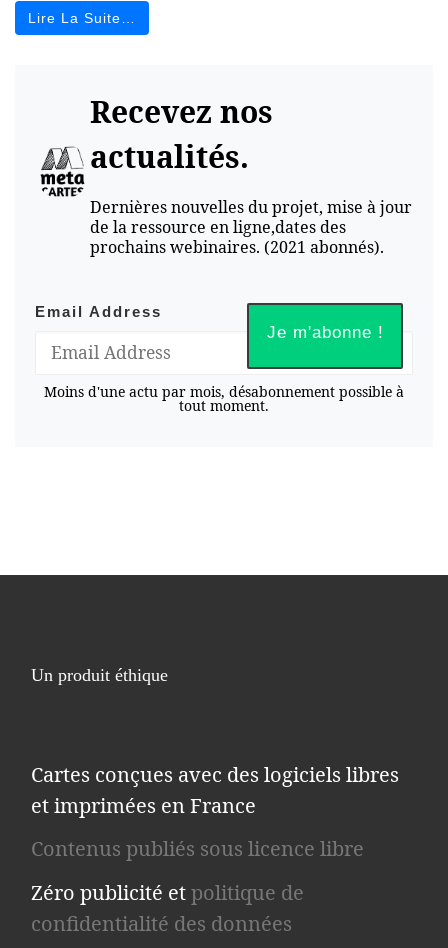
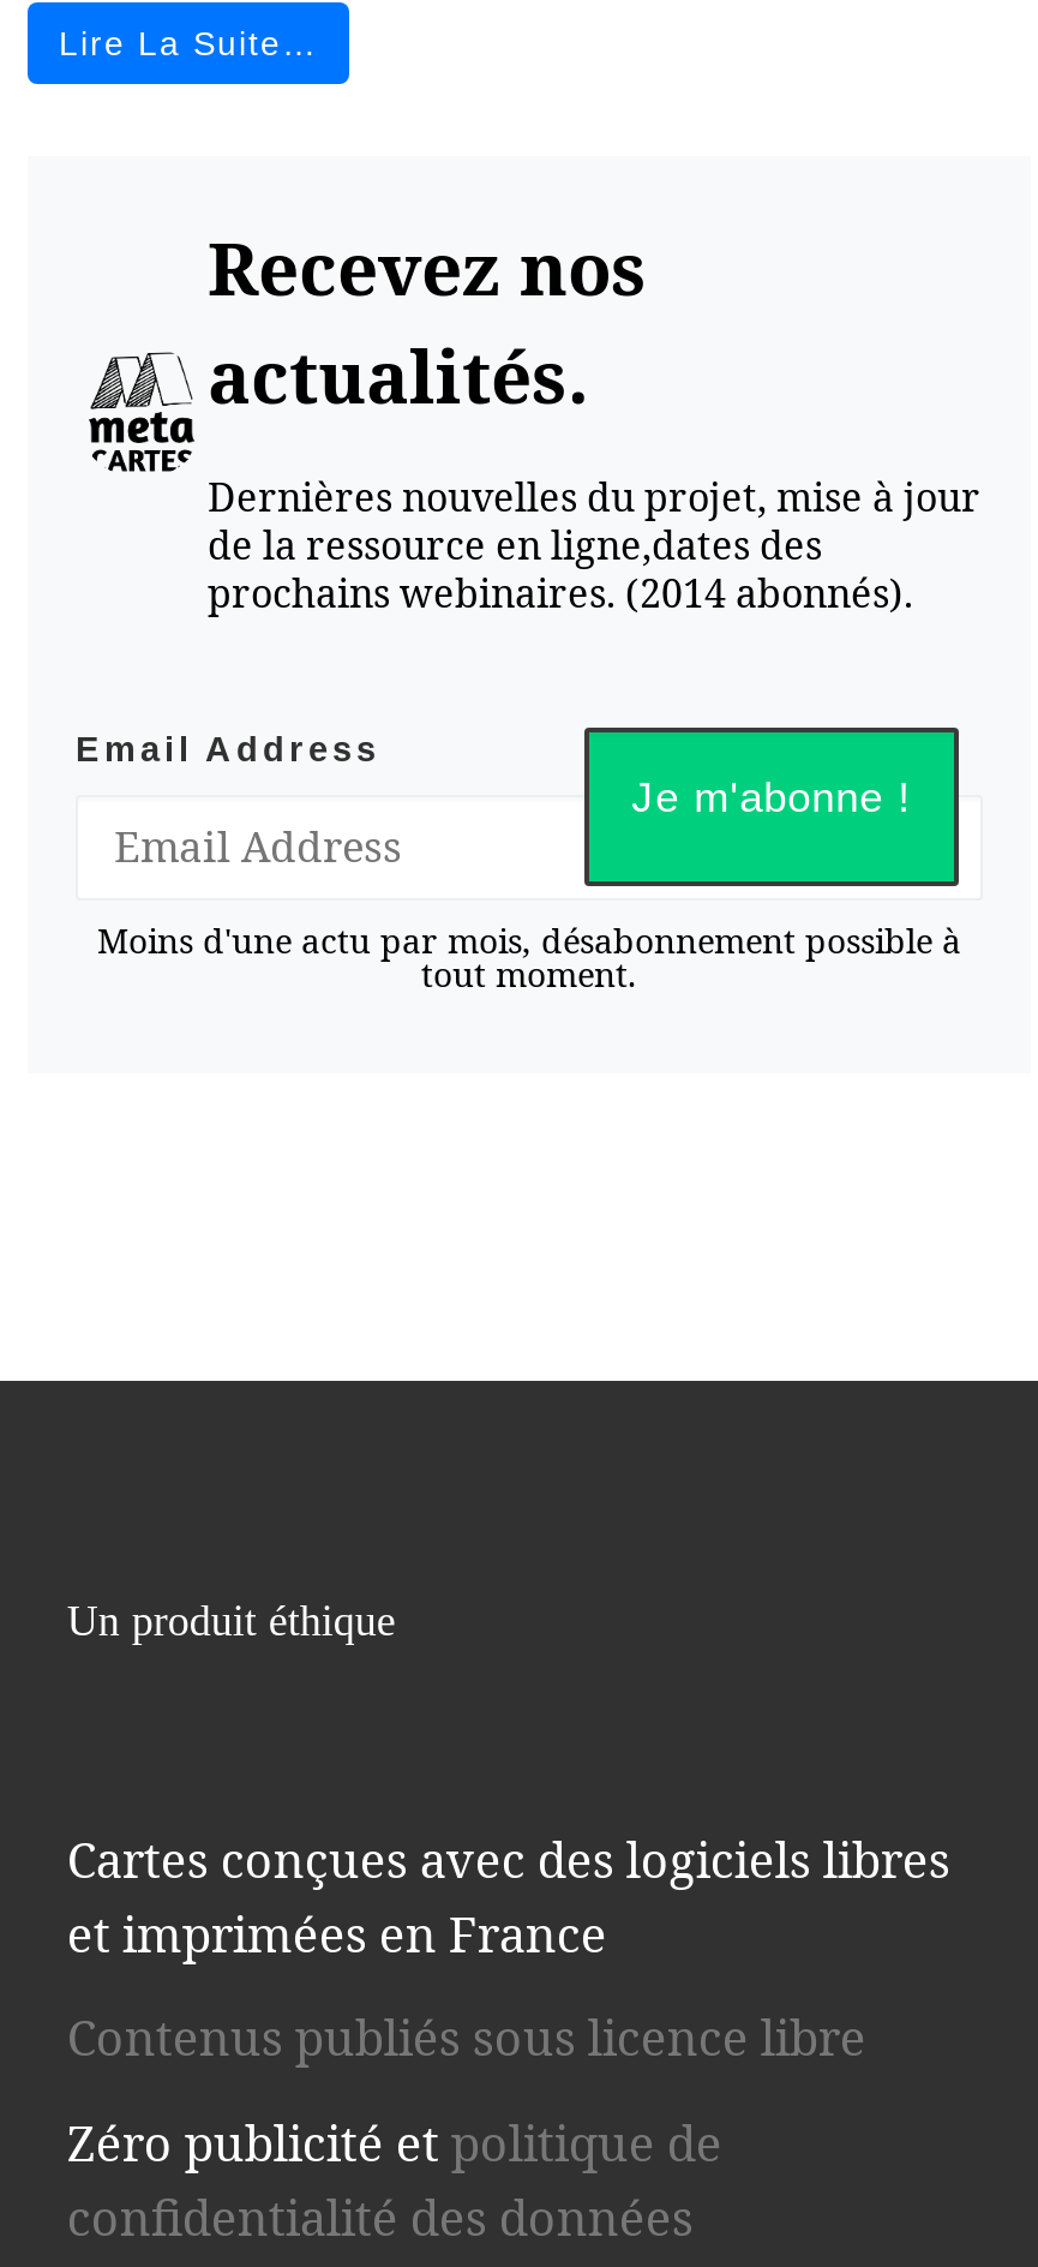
[90,236,384,258] prochains webinaires. (2021 abonnés). -> [208,568,913,621] prochains webinaires. (2014 abonnés).

